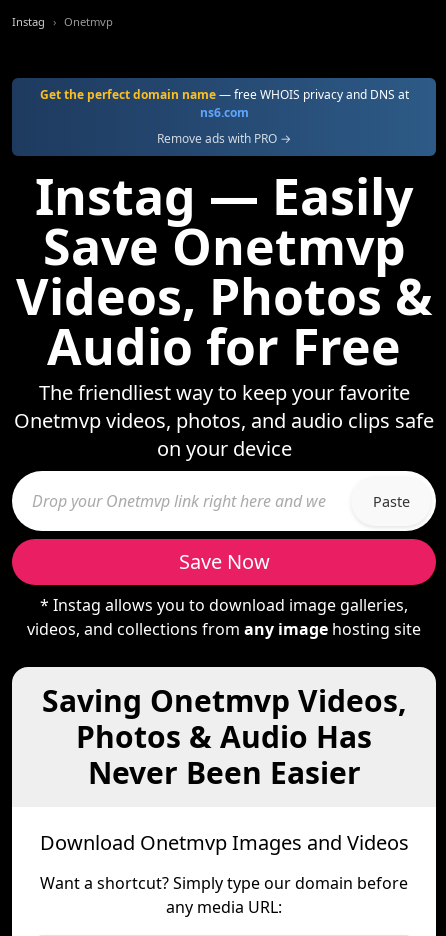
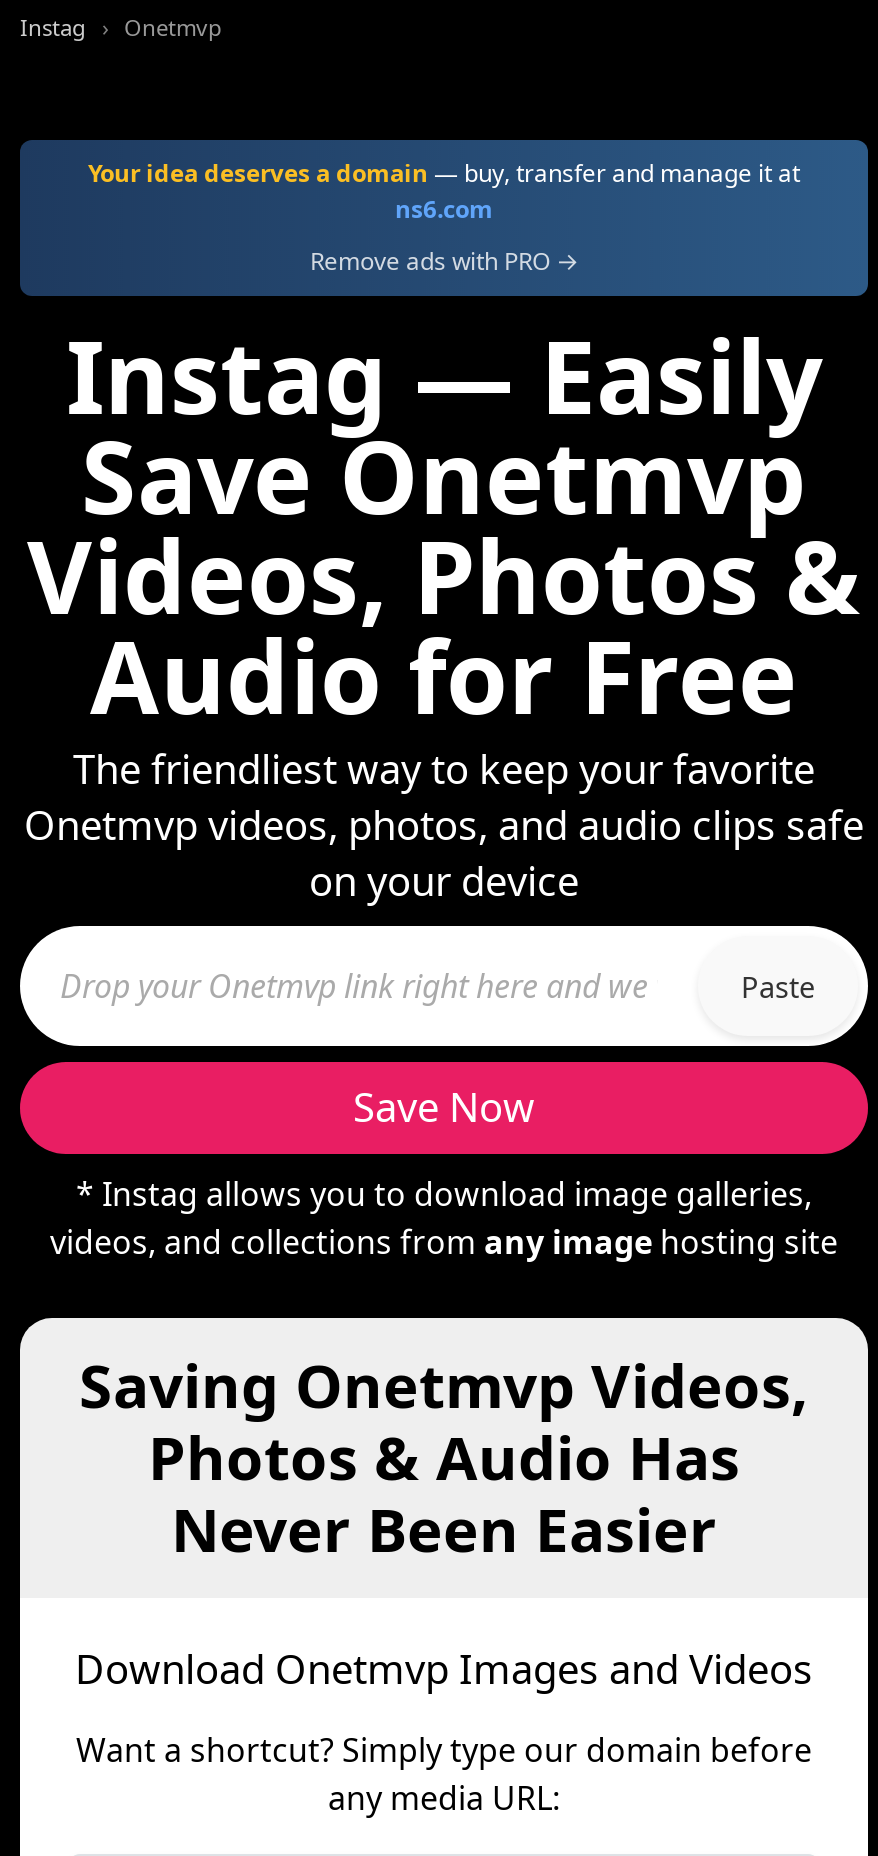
[39,86,408,103] Get the perfect domain name — free WHOIS privacy and DNS at -> [88,156,800,190] Your idea deserves a domain — buy, transfer and manage it at

